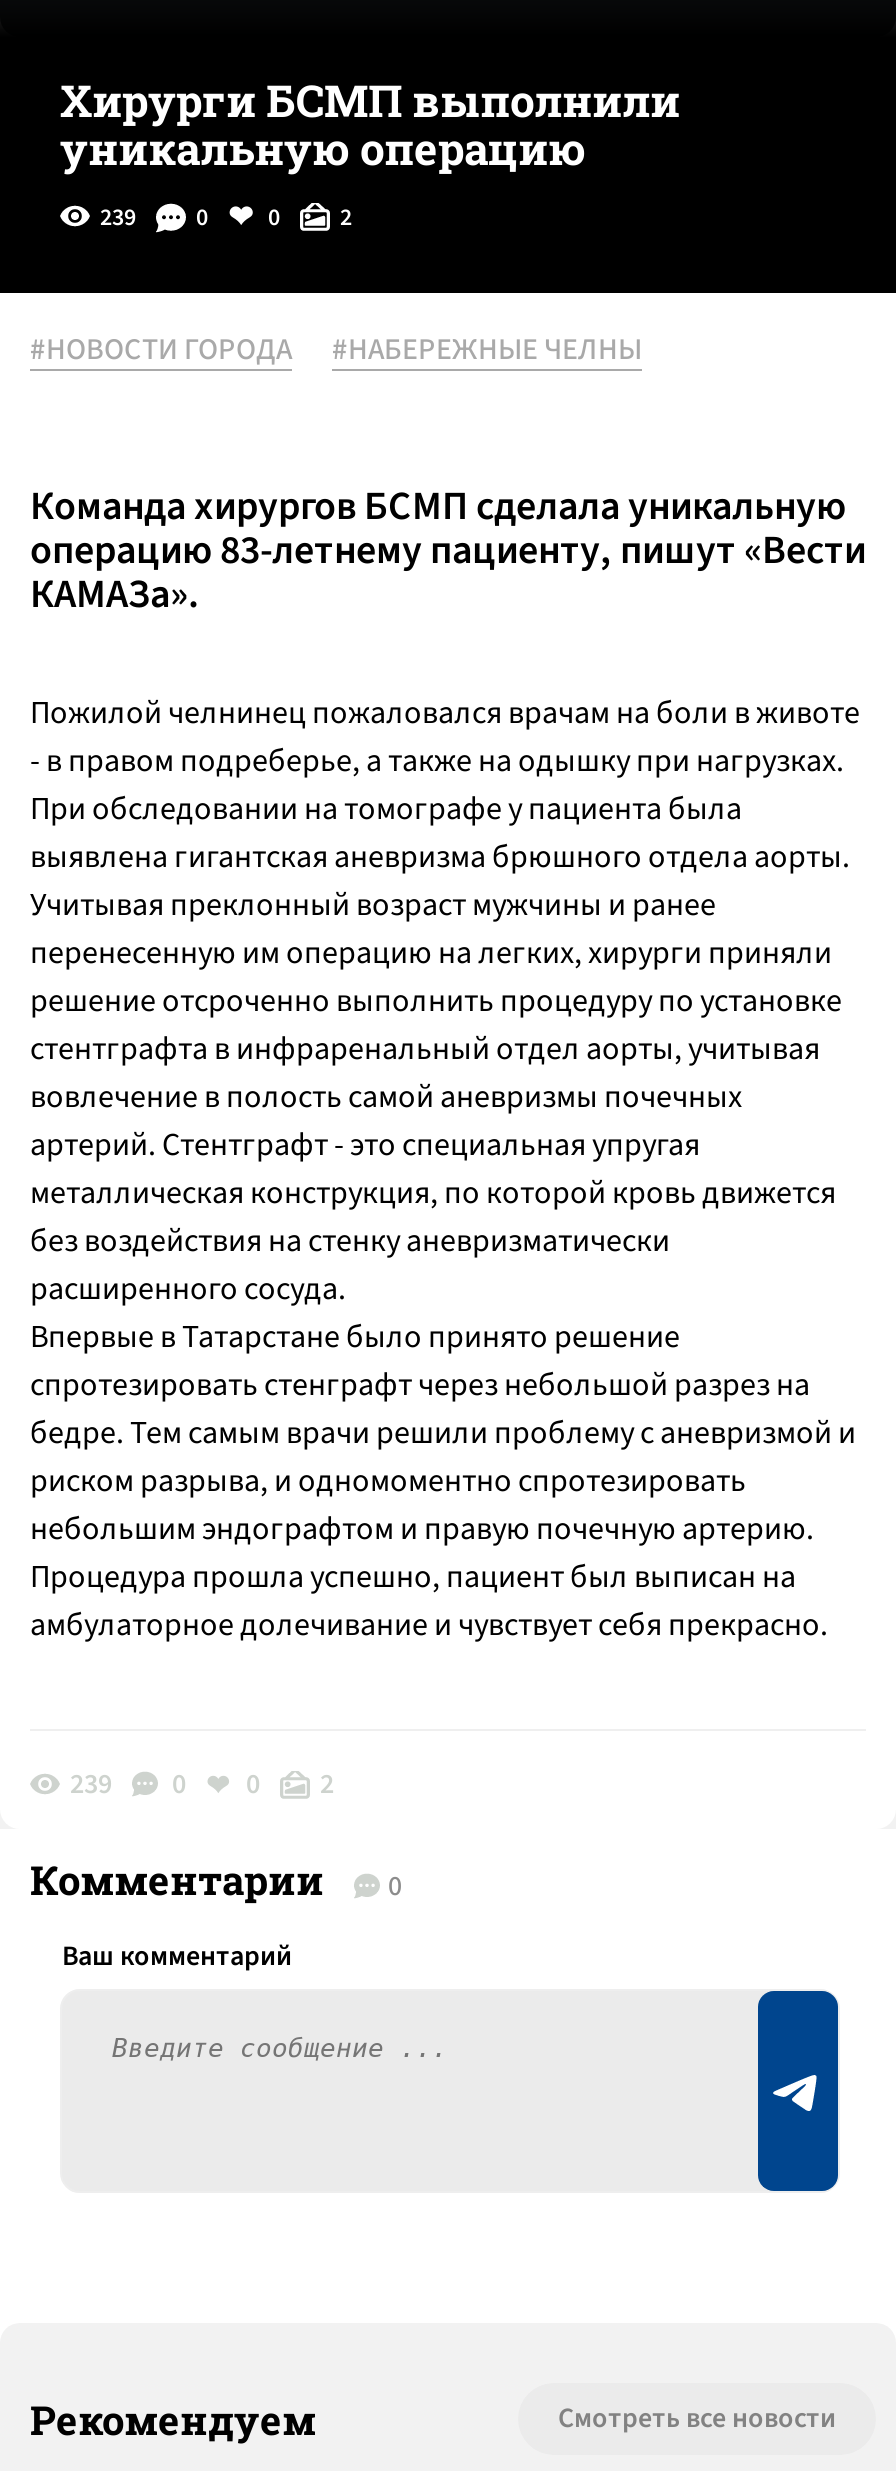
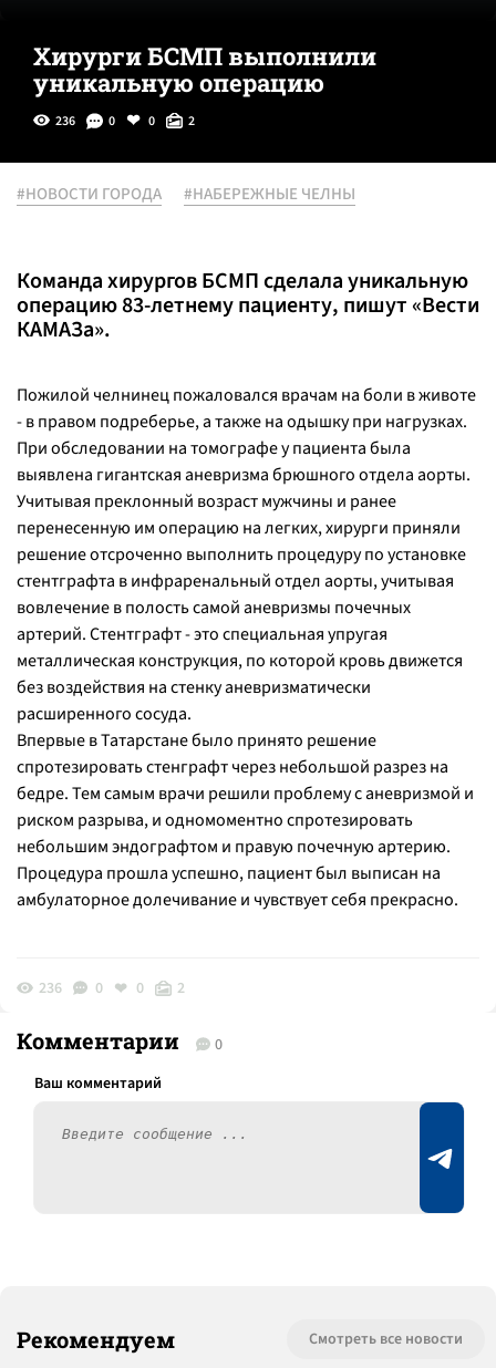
[100,201,352,235] 239 0 0 2 -> [55,112,195,131] 236 0 0 2
[70,1765,334,1805] 239 0 0 2 -> [39,978,185,1000] 236 0 0 2

